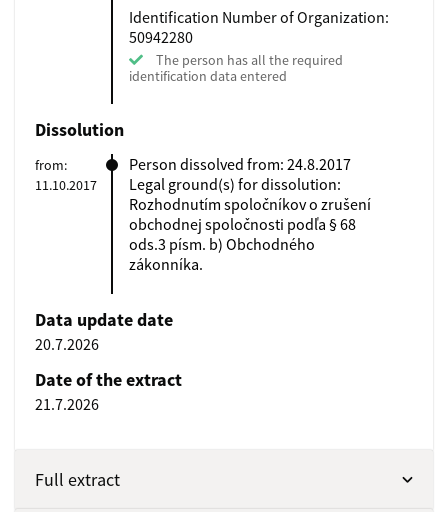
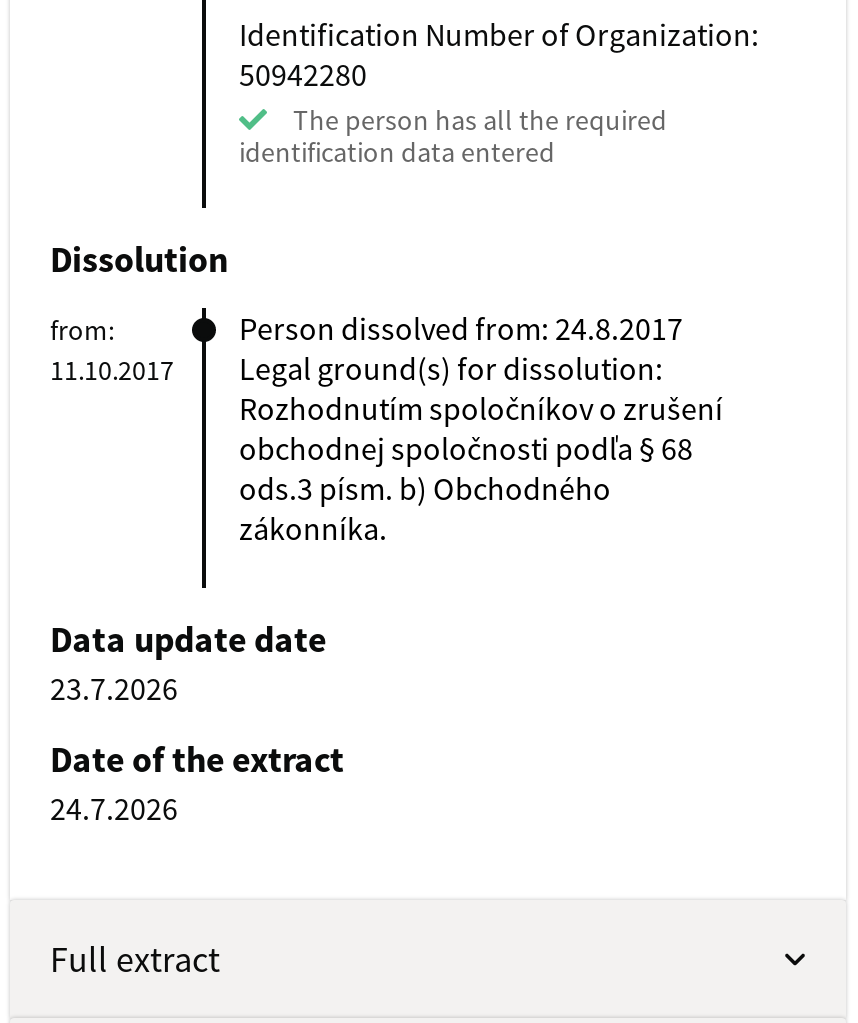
[35,334,99,354] 20.7.2026 -> [50,668,178,708] 23.7.2026
[35,394,99,414] 21.7.2026 -> [50,788,178,828] 24.7.2026

